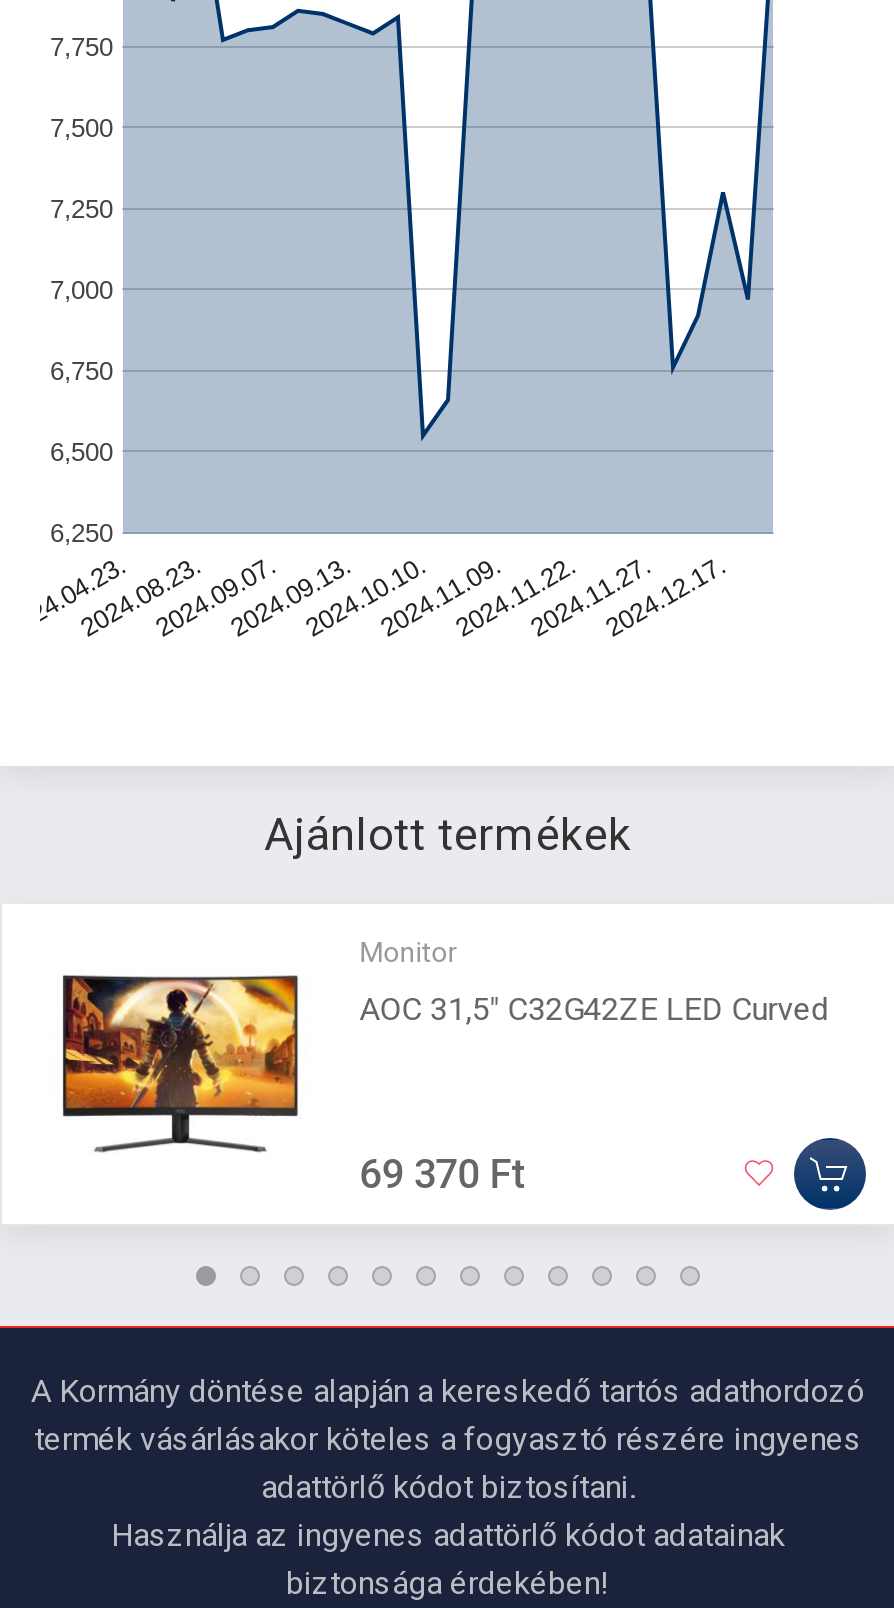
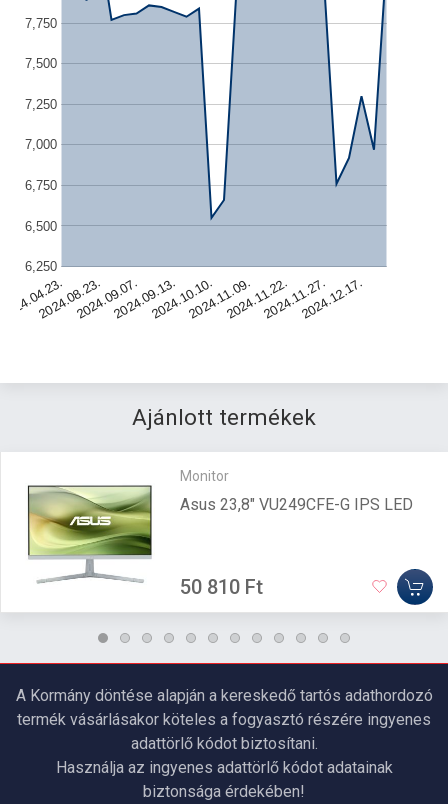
[56,970,830,1166] [image] | AOC 31,5" C32G42ZE LED Curved -> [27,484,413,584] [image] | Asus 23,8" VU249CFE-G IPS LED
[360,1151,526,1199] 69 370 Ft -> [180,575,263,599] 50 810 Ft

